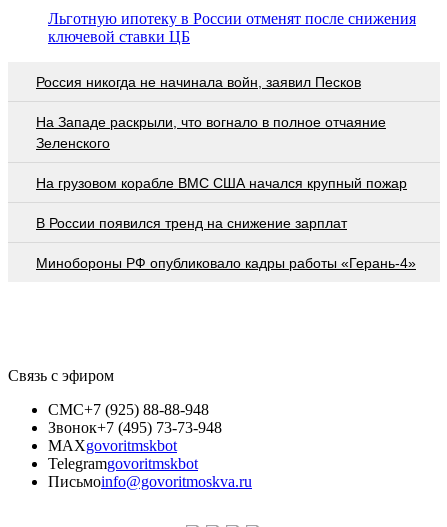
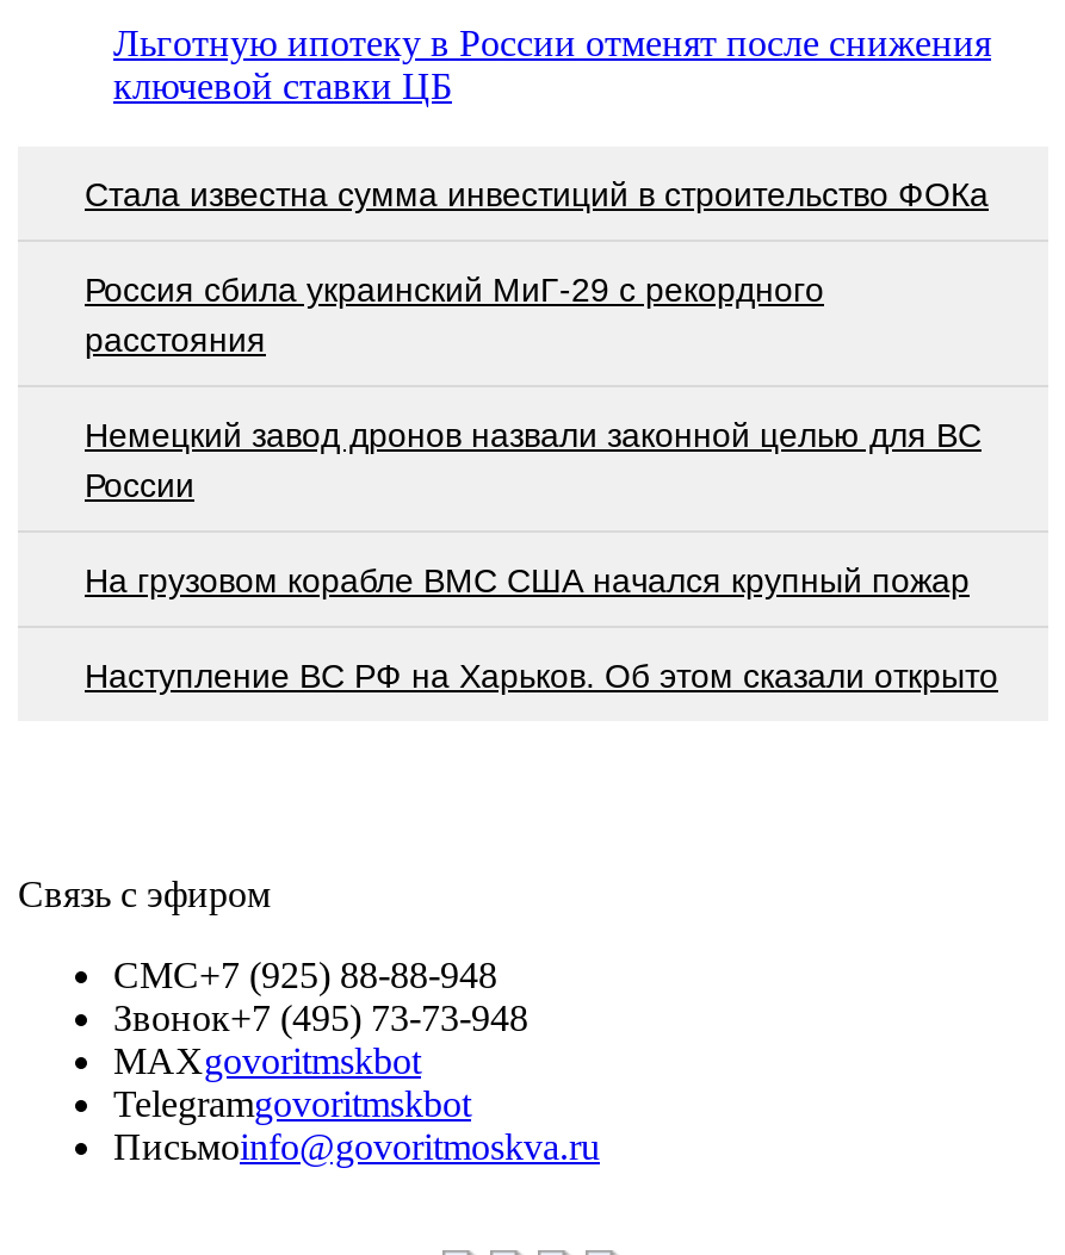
[36,74,386,151] Россия никогда не начинала войн, заявил Песков | На Западе раскрыли, что вогнало в полное отчаяние | Зеленского -> [85,174,989,503] Стала известна сумма инвестиций в строительство ФОКа | Россия сбила украинский МиГ-29 с рекордного | расстояния | Немецкий завод дронов назвали законной целью для ВС | России
moved [36,175,407,191] -> [85,560,970,599]: На грузовом корабле ВМС США начался крупный пожар
[36,215,416,271] В России появился тренд на снижение зарплат | Минобороны РФ опубликовало кадры работы «Герань-4» -> [85,656,998,694] Наступление ВС РФ на Харьков. Об этом сказали открыто

